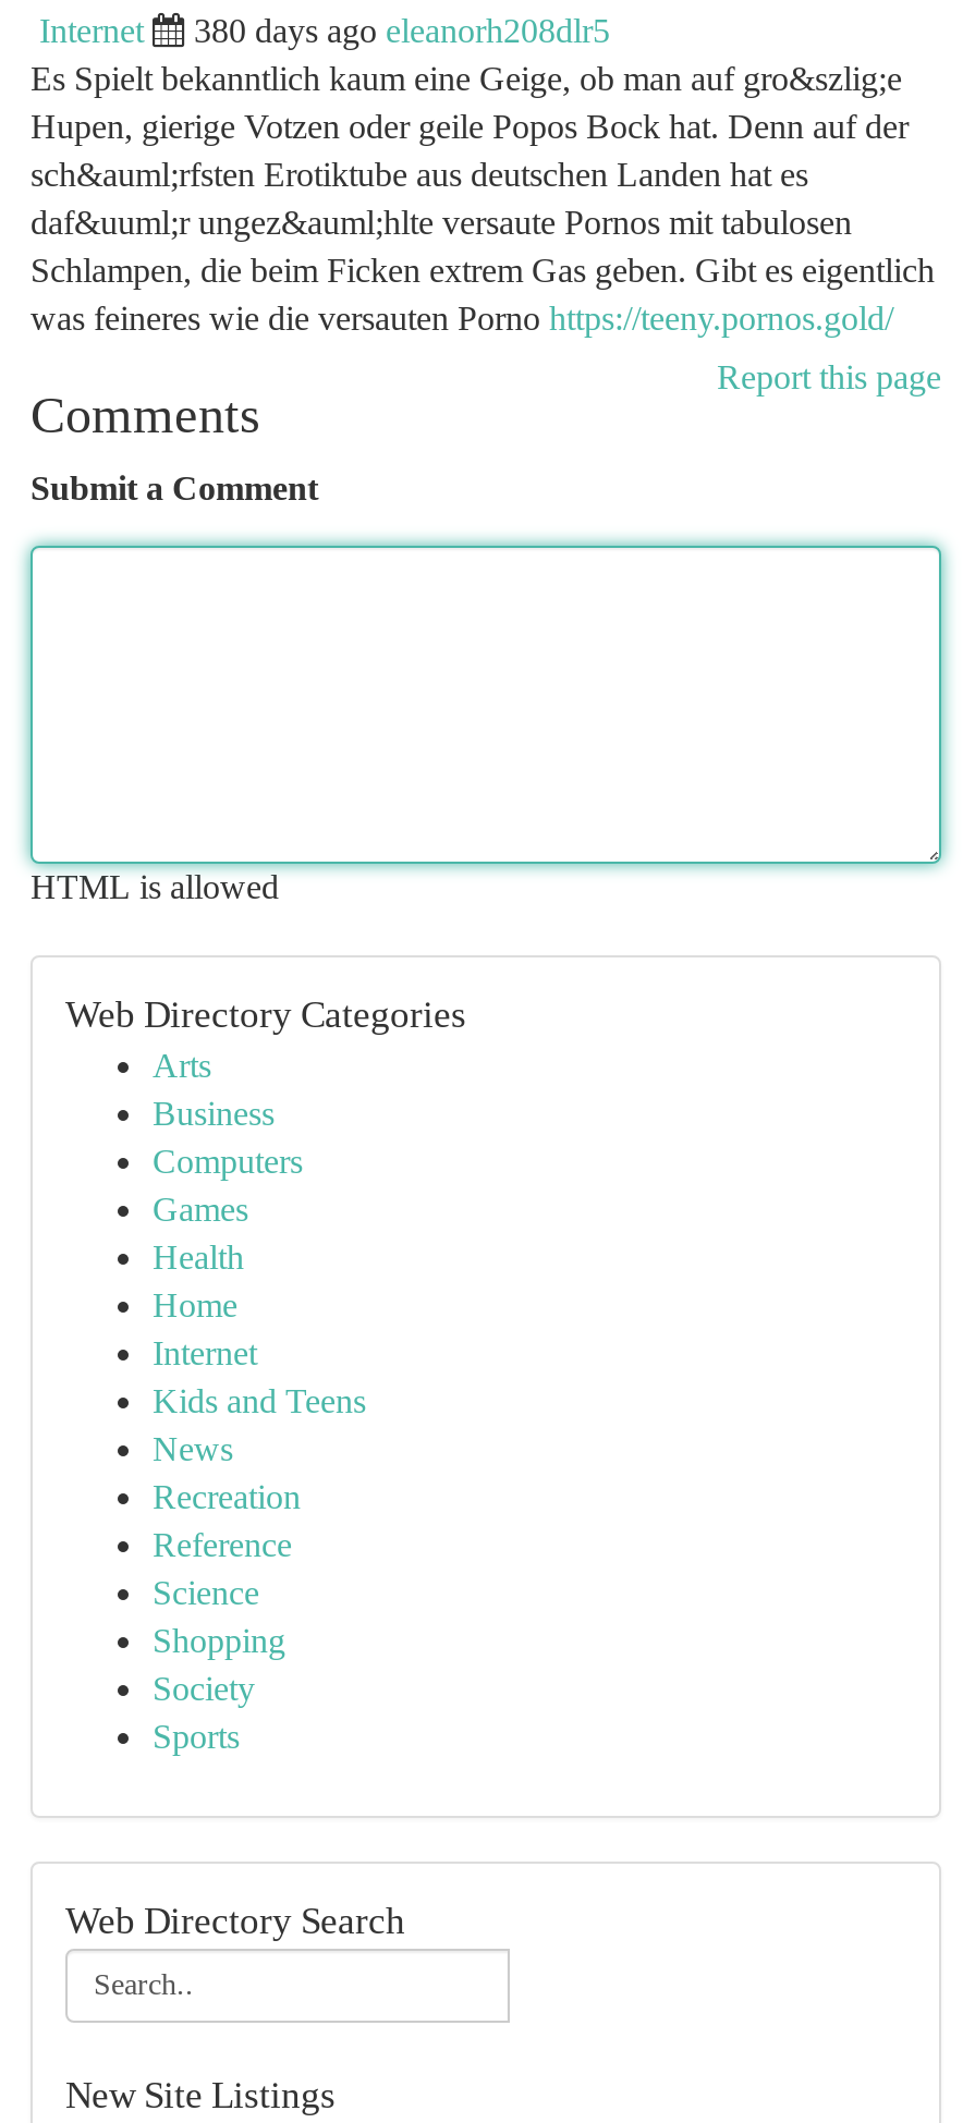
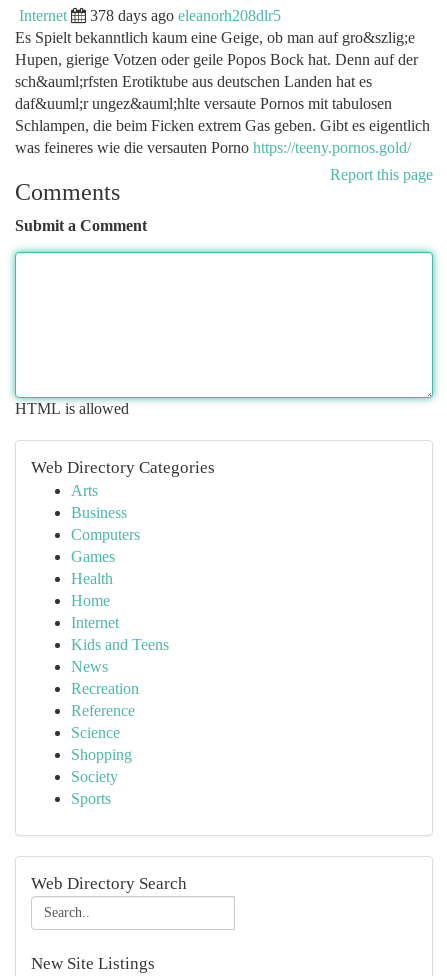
[194,12,610,49] 380 days ago eleanorh208dlr5 -> [90,7,281,24] 378 days ago eleanorh208dlr5

